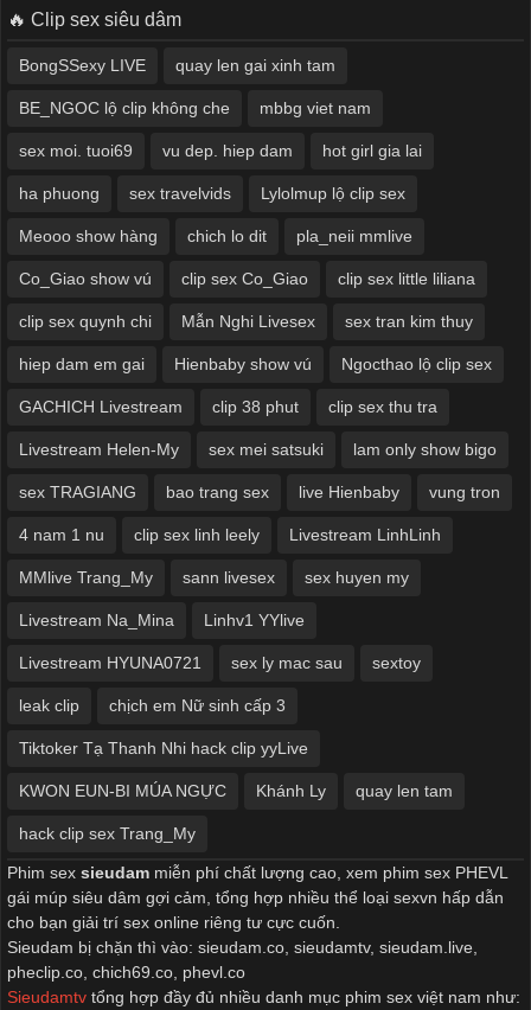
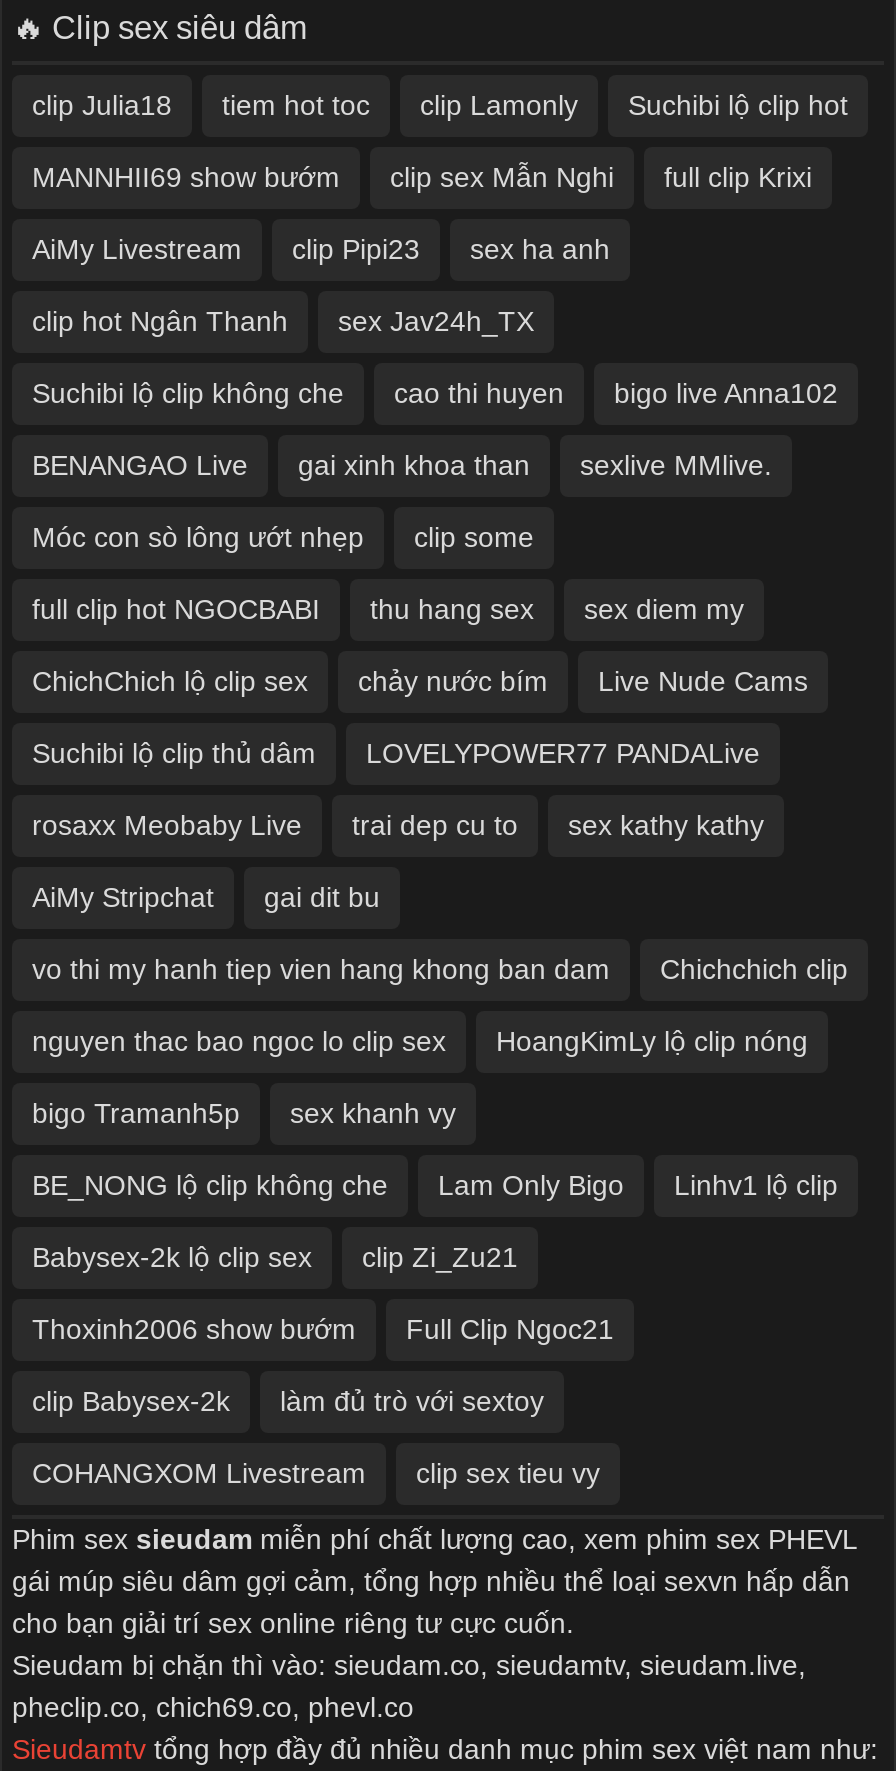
[19,56,500,843] BongSSexy LIVE | quay len gai xinh tam | BE_NGOC lộ clip không che | mbbg viet nam | sex moi. tuoi69 | vu dep. hiep dam | hot girl gia lai | ha phuong | sex travelvids | Lylolmup lộ clip sex | Meooo show hàng | chich lo dit | pla_neii mmlive | Co_Giao show vú | clip sex Co_Giao | clip sex little liliana | clip sex quynh chi | Mẫn Nghi Livesex | sex tran kim thuy | hiep dam em gai | Hienbaby show vú | Ngocthao lộ clip sex | GACHICH Livestream | clip 38 phut | clip sex thu tra | Livestream Helen-My | sex mei satsuki | lam only show bigo | sex TRAGIANG | bao trang sex | live Hienbaby | vung tron | 4 nam 1 nu | clip sex linh leely | Livestream LinhLinh | MMlive Trang_My | sann livesex | sex huyen my | Livestream Na_Mina | Linhv1 YYlive | Livestream HYUNA0721 | sex ly mac sau | sextoy | leak clip | chịch em Nữ sinh cấp 3 | Tiktoker Tạ Thanh Nhi hack clip yyLive | KWON EUN-BI MÚA NGỰC | Khánh Ly | quay len tam | hack clip sex Trang_My -> [32,90,848,1490] clip Julia18 | tiem hot toc | clip Lamonly | Suchibi lộ clip hot | MANNHII69 show bướm | clip sex Mẫn Nghi | full clip Krixi | AiMy Livestream | clip Pipi23 | sex ha anh | clip hot Ngân Thanh | sex Jav24h_TX | Suchibi lộ clip không che | cao thi huyen | bigo live Anna102 | BENANGAO Live | gai xinh khoa than | sexlive MMlive. | Móc con sò lông ướt nhẹp | clip some | full clip hot NGOCBABI | thu hang sex | sex diem my | ChichChich lộ clip sex | chảy nước bím | Live Nude Cams | Suchibi lộ clip thủ dâm | LOVELYPOWER77 PANDALive | rosaxx Meobaby Live | trai dep cu to | sex kathy kathy | AiMy Stripchat | gai dit bu | vo thi my hanh tiep vien hang khong ban dam | Chichchich clip | nguyen thac bao ngoc lo clip sex | HoangKimLy lộ clip nóng | bigo Tramanh5p | sex khanh vy | BE_NONG lộ clip không che | Lam Only Bigo | Linhv1 lộ clip | Babysex-2k lộ clip sex | clip Zi_Zu21 | Thoxinh2006 show bướm | Full Clip Ngoc21 | clip Babysex-2k | làm đủ trò với sextoy | COHANGXOM Livestream | clip sex tieu vy

